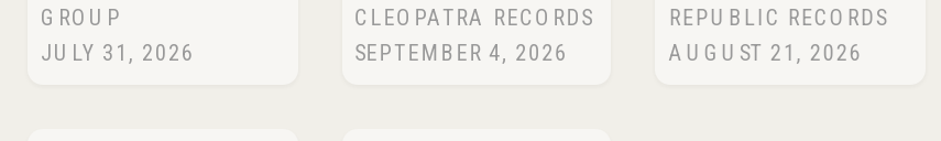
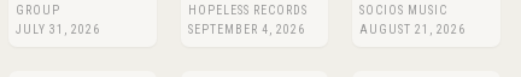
[355,7,593,31] CLEOPATRA RECORDS -> [188,4,307,17] HOPELESS RECORDS
[669,7,887,31] REPUBLIC RECORDS -> [360,4,448,17] SOCIOS MUSIC

